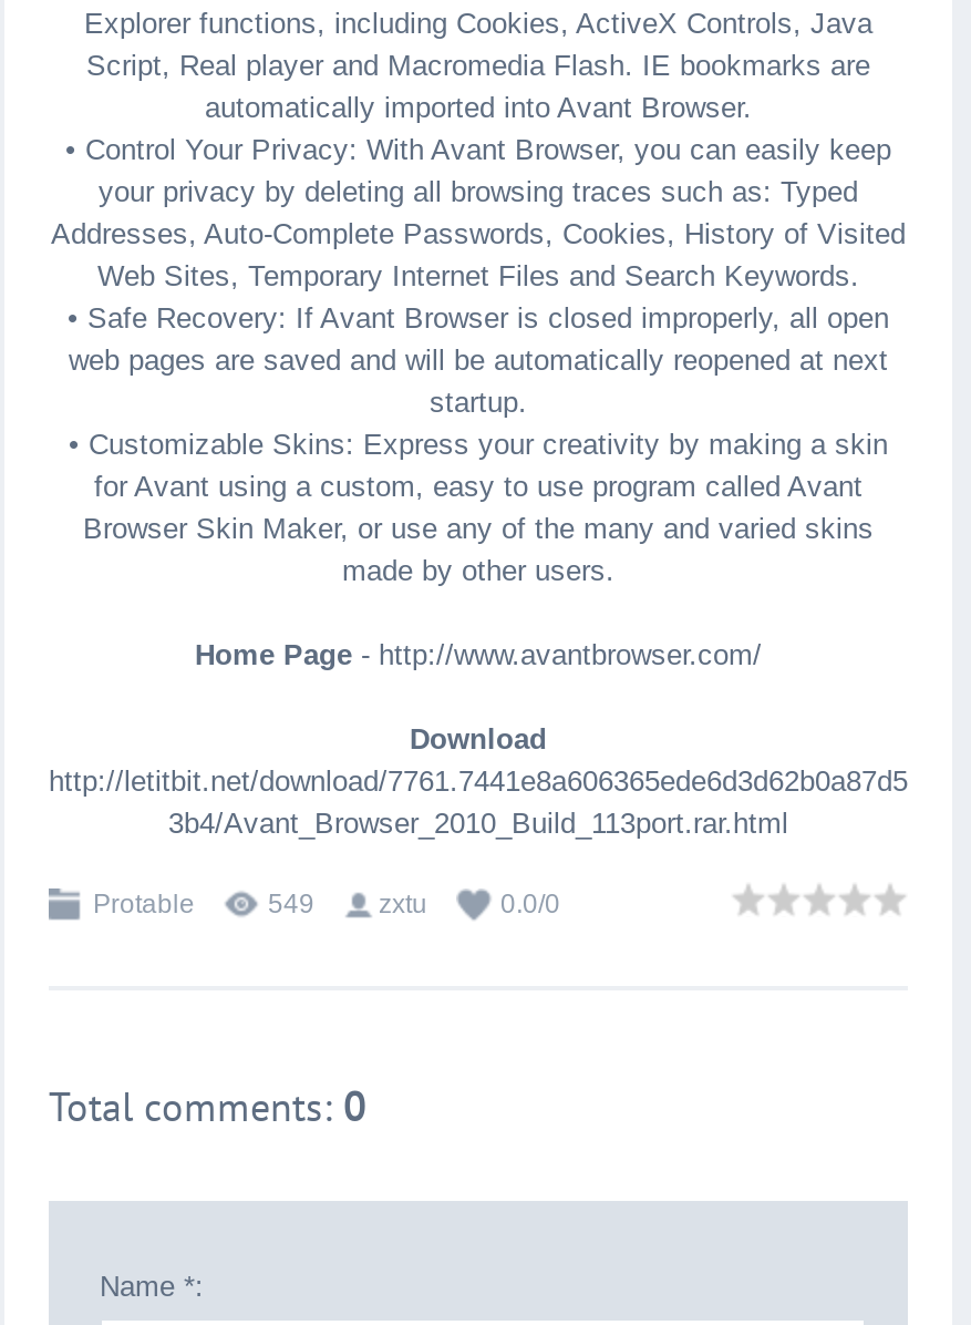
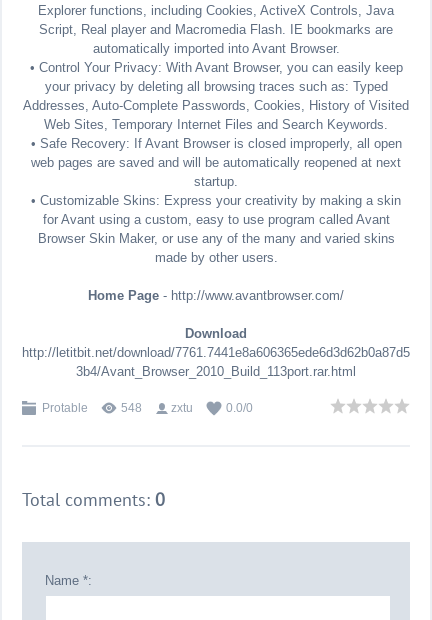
[268,889,314,920] 549 -> [121,401,142,415] 548

